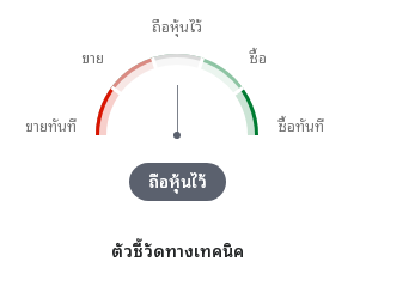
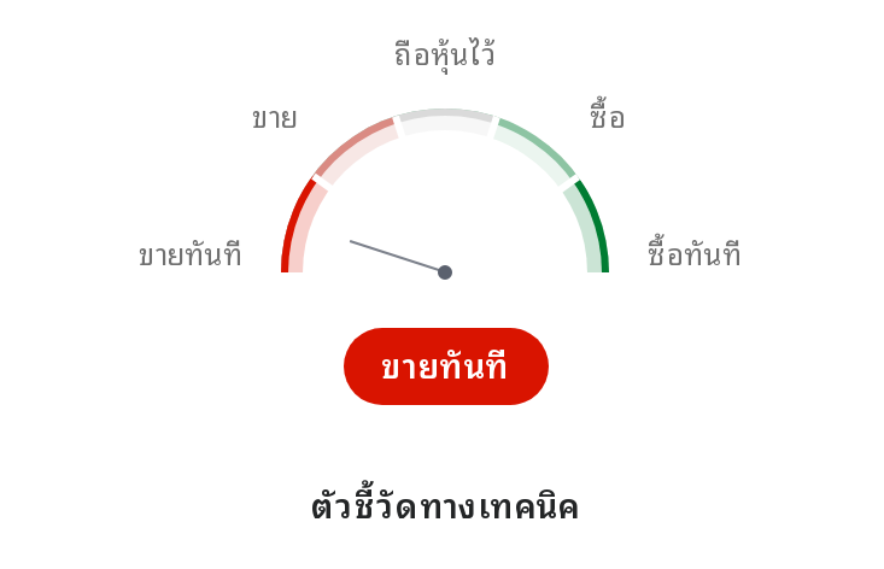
[148,171,206,191] ถือหุ้นไว้ -> [381,344,509,385] ขายทันที

